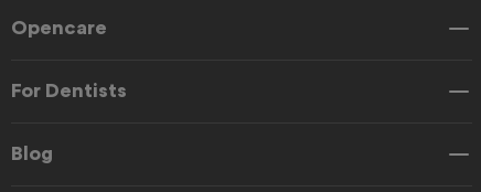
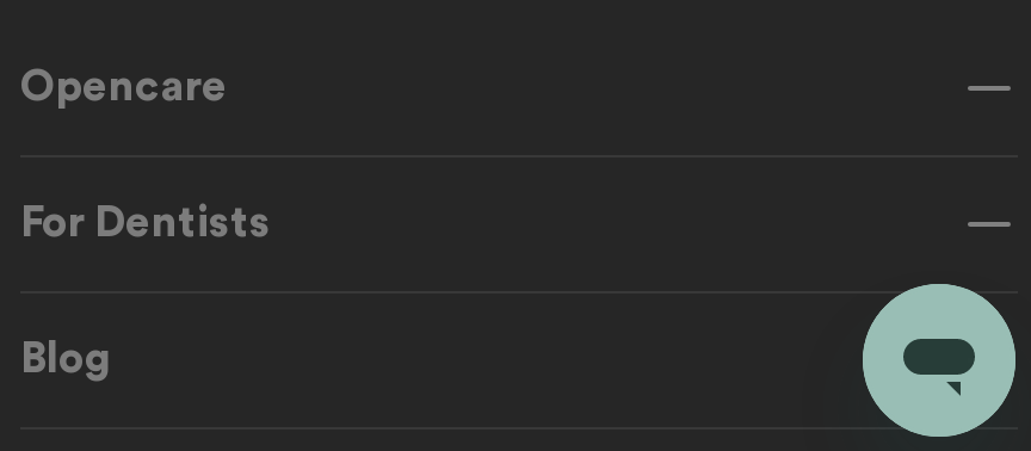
none -> [860,282,1018,439] [image]

